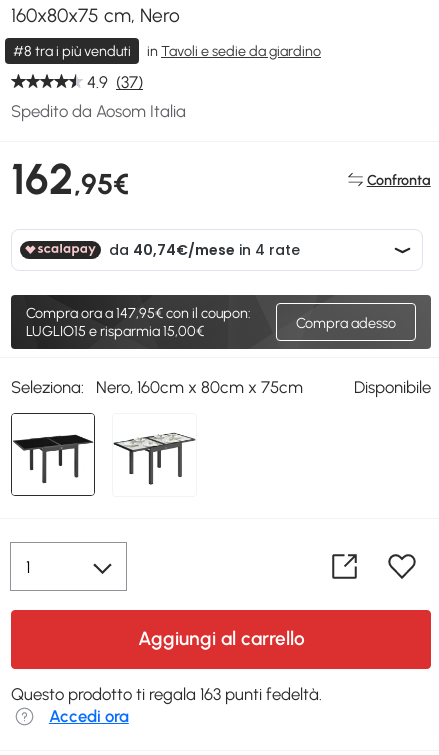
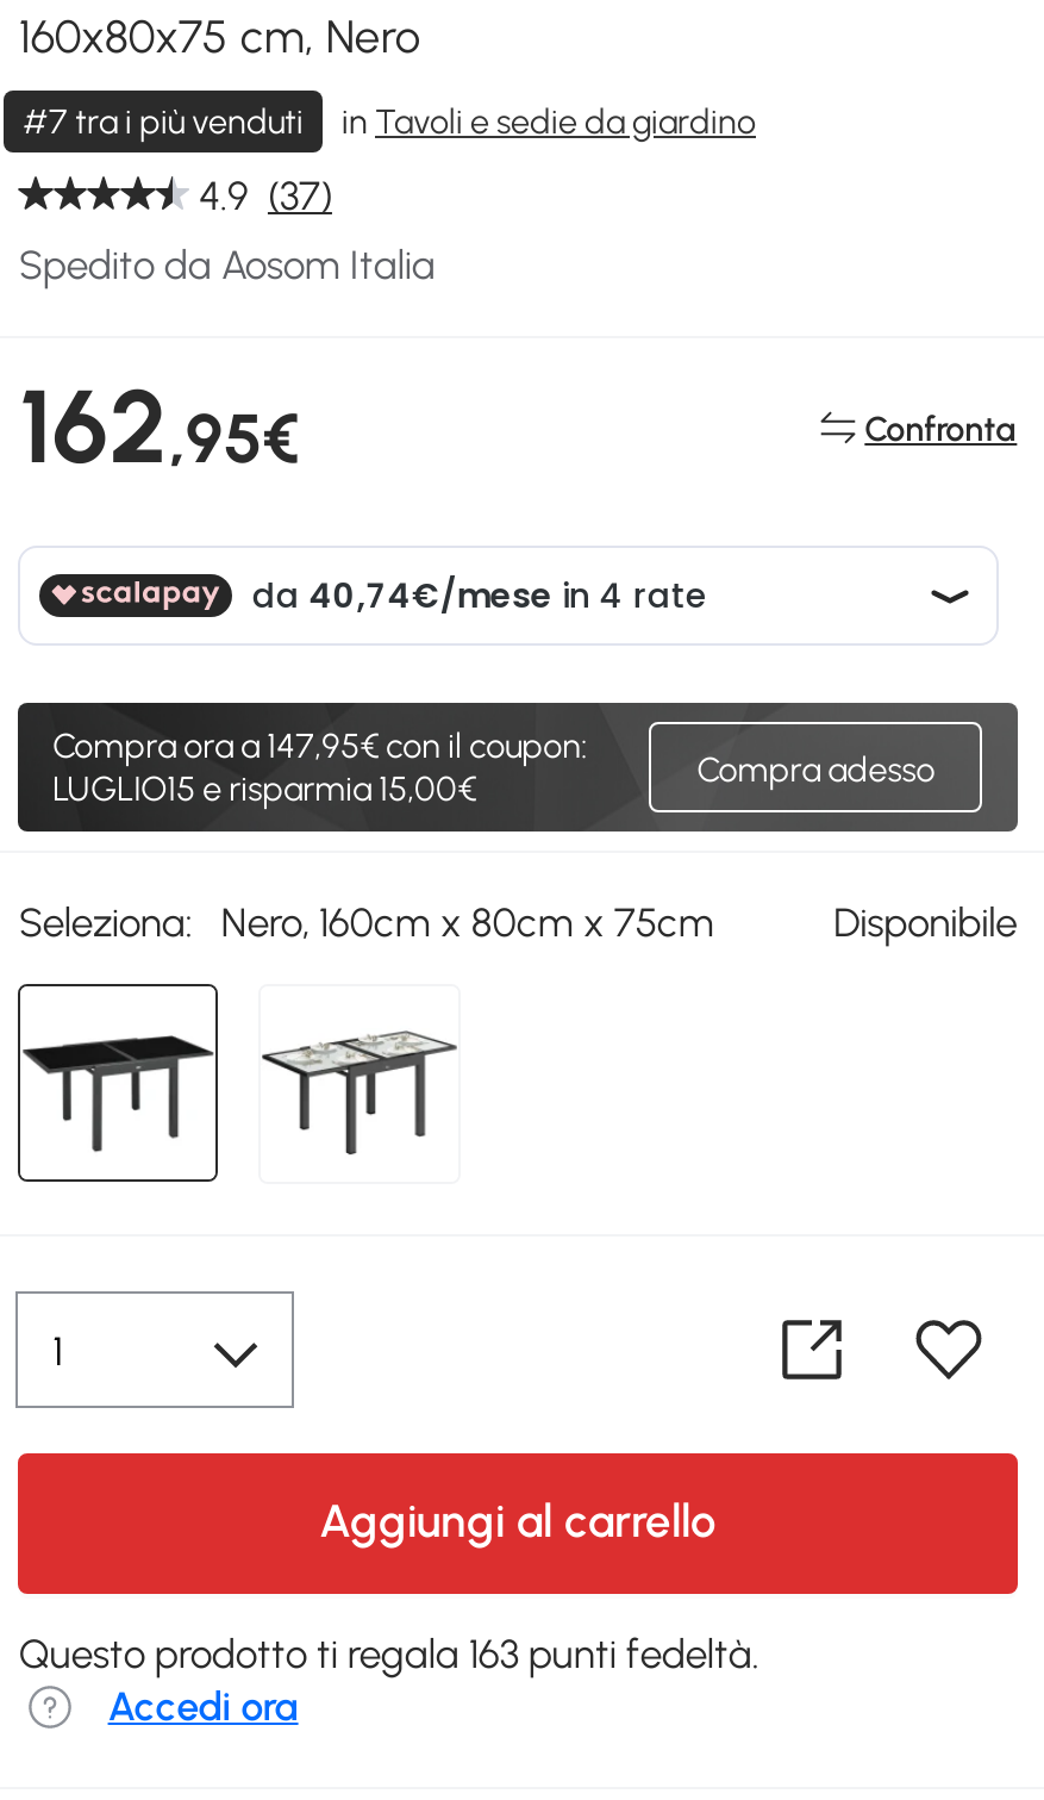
[13,42,131,60] #8 tra i più venduti -> [23,100,304,143] #7 tra i più venduti

